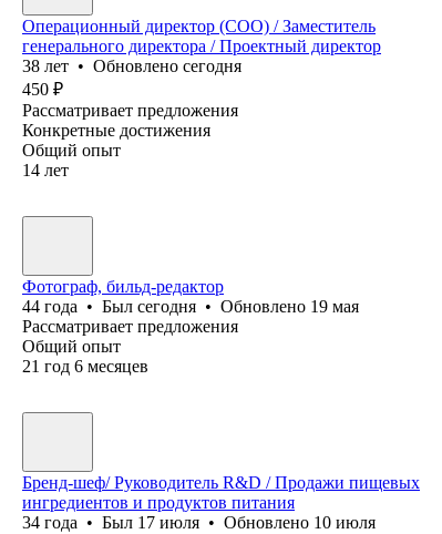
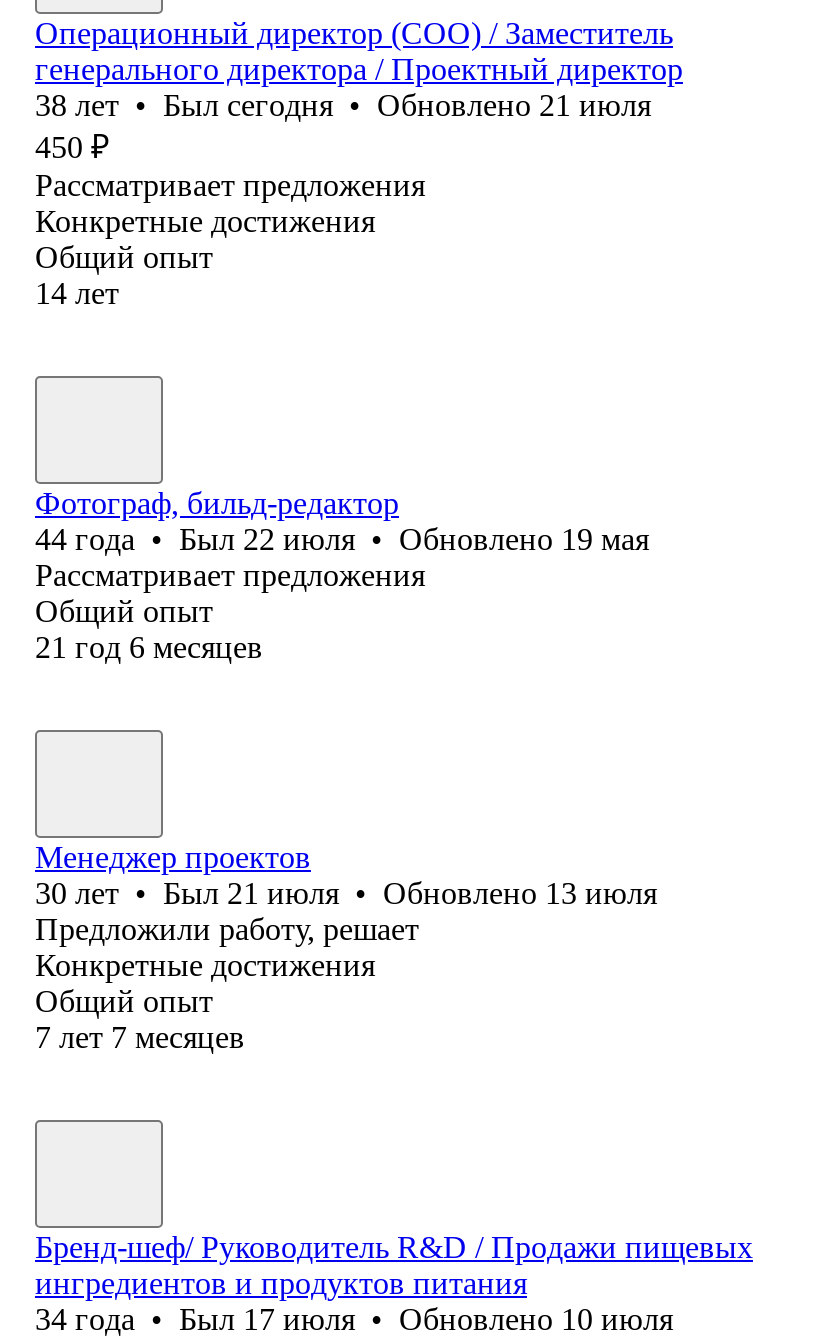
[22,56,241,75] 38 лет • Обновлено сегодня -> [35,88,651,122] 38 лет • Был сегодня • Обновлено 21 июля
[22,297,359,316] 44 года • Был сегодня • Обновлено 19 мая -> [35,522,649,556] 44 года • Был 22 июля • Обновлено 19 мая
none -> [35,840,657,1054] Менеджер проектов | 30 лет • Был 21 июля • Обновлено 13 июля | Предложили работу, решает | Конкретные достижения | Общий опыт | 7 лет 7 месяцев

